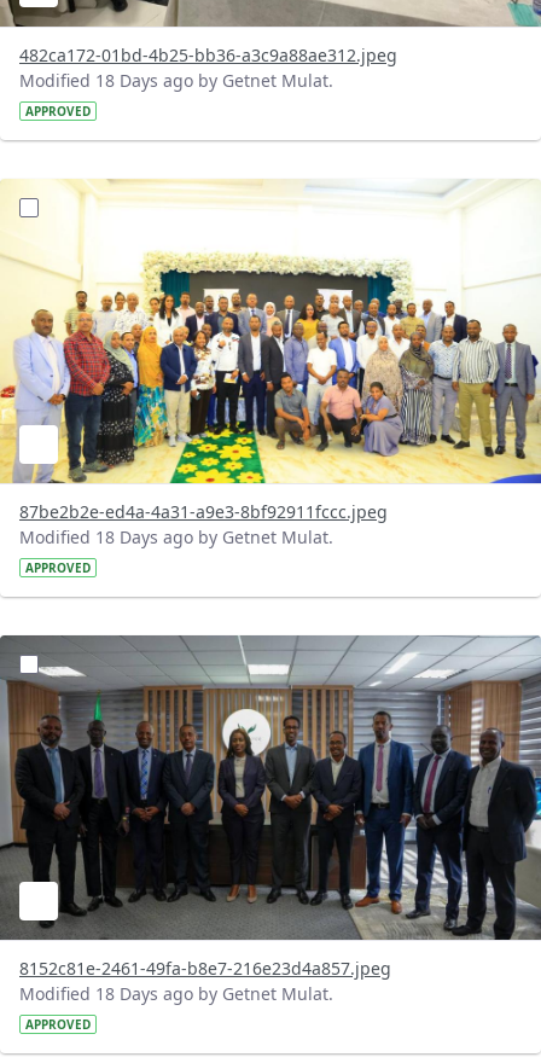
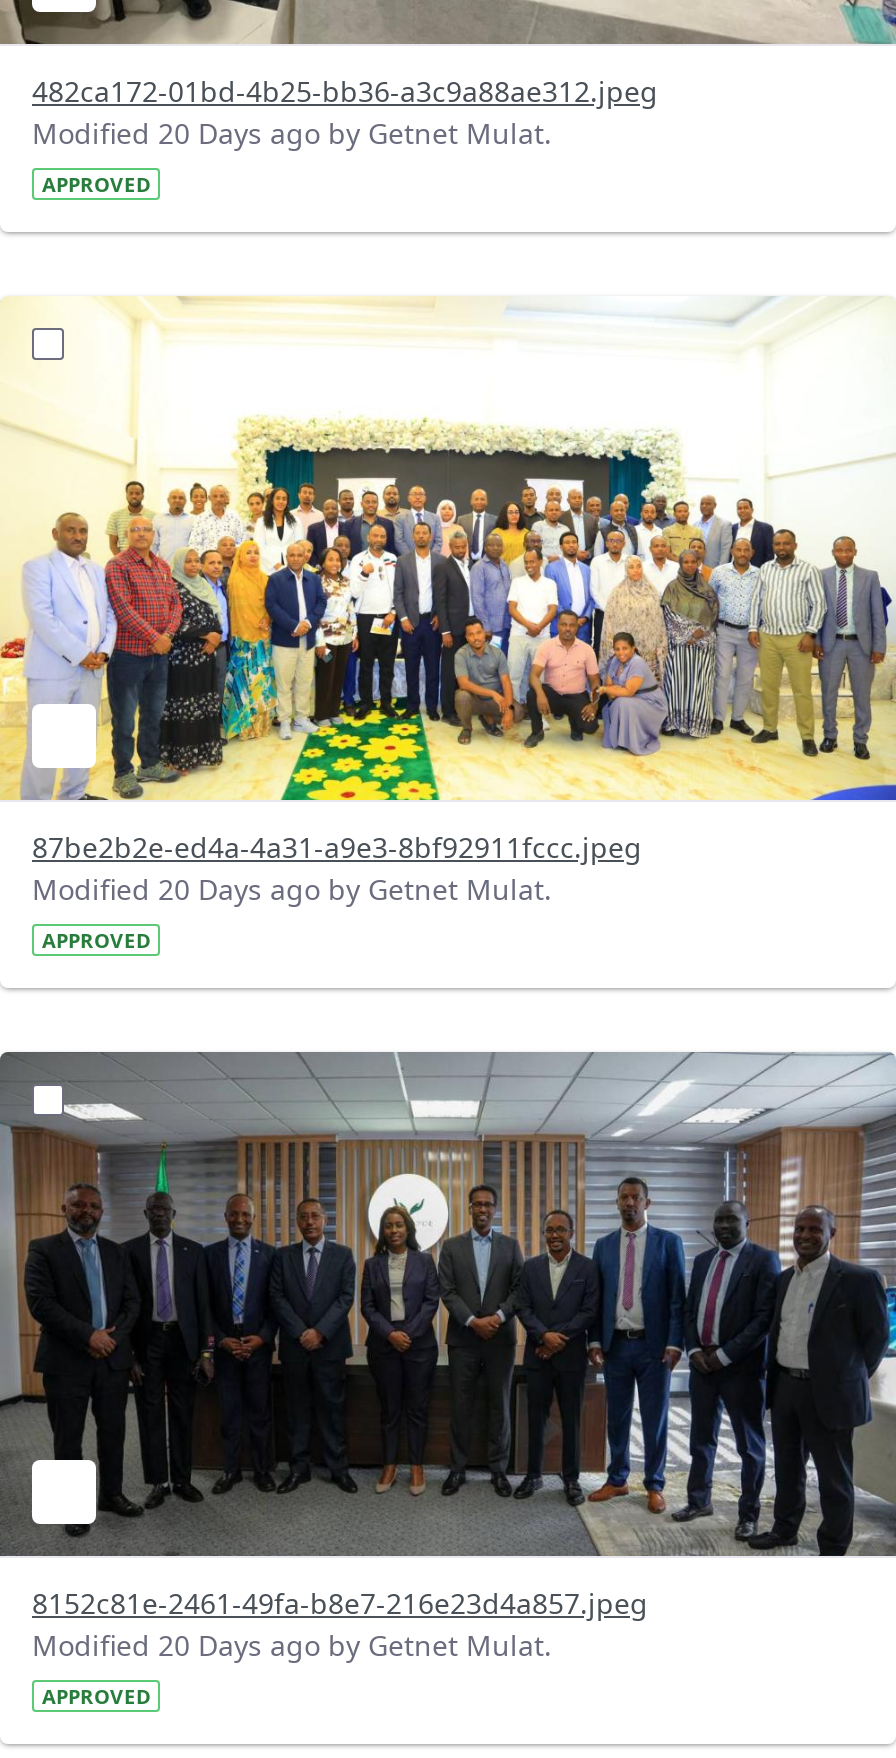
[19,69,333,92] Modified 18 Days ago by Getnet Mulat. -> [32,114,552,152] Modified 20 Days ago by Getnet Mulat.
[19,525,333,548] Modified 18 Days ago by Getnet Mulat. -> [32,870,552,908] Modified 20 Days ago by Getnet Mulat.
[19,982,333,1005] Modified 18 Days ago by Getnet Mulat. -> [32,1626,552,1664] Modified 20 Days ago by Getnet Mulat.

